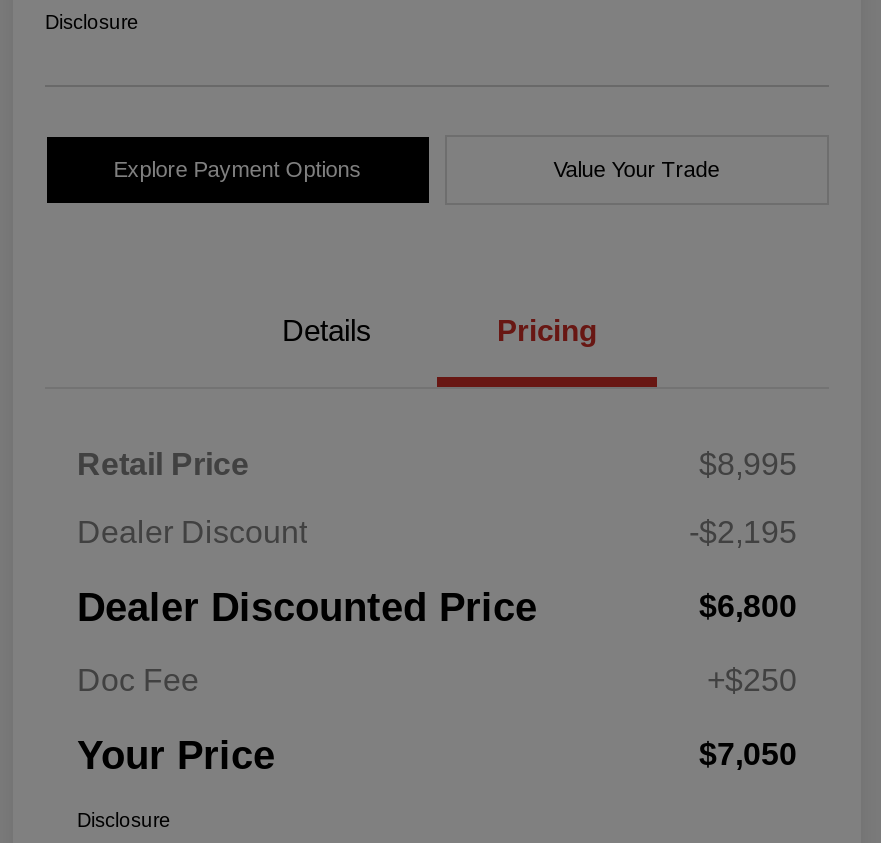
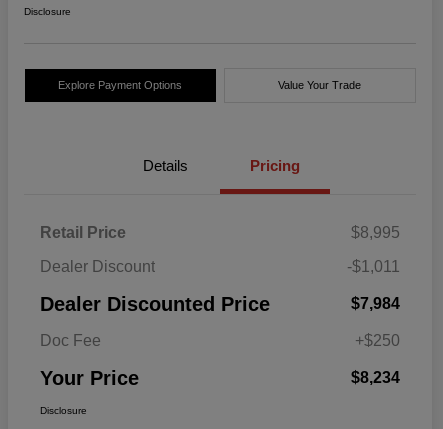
[689,515,797,549] -$2,195 -> [347,258,400,275] -$1,011
[699,589,797,623] $6,800 -> [351,295,400,312] $7,984
[699,737,797,771] $7,050 -> [351,369,400,386] $8,234

